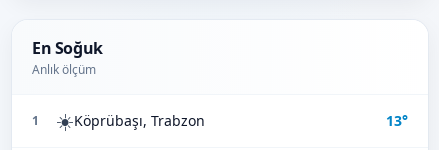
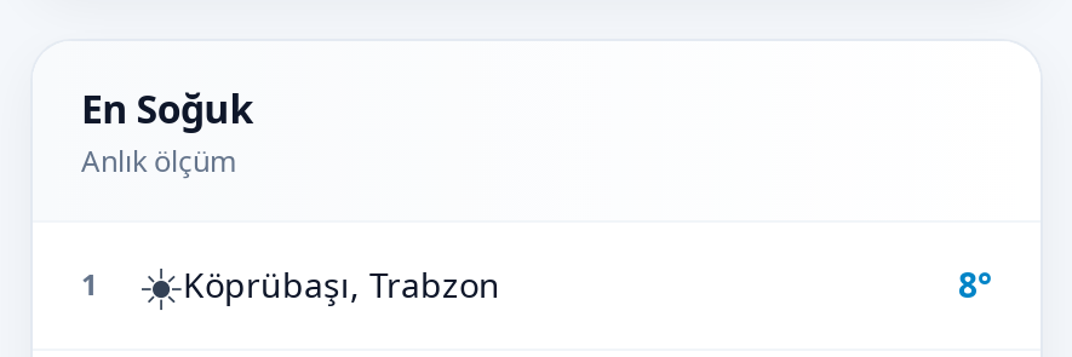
[386,111,408,130] 13° -> [958,261,992,307] 8°

